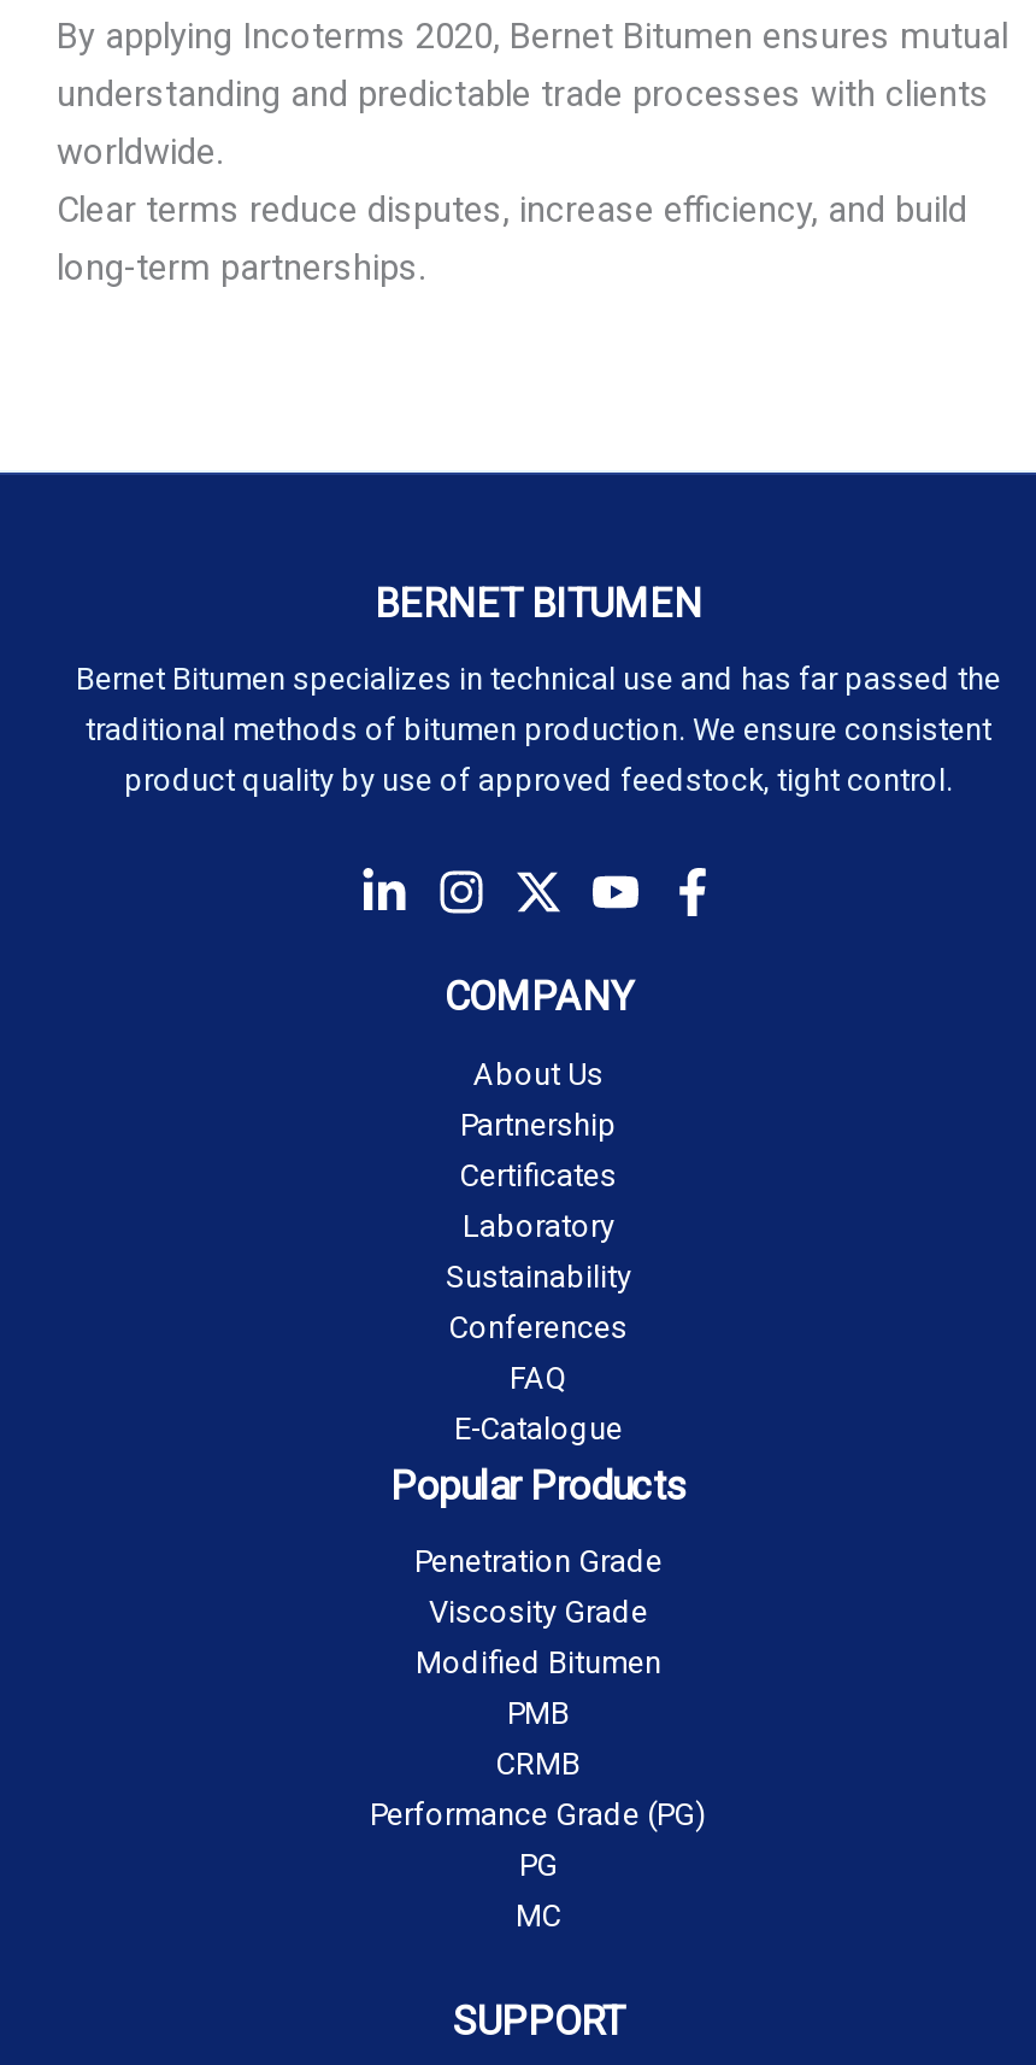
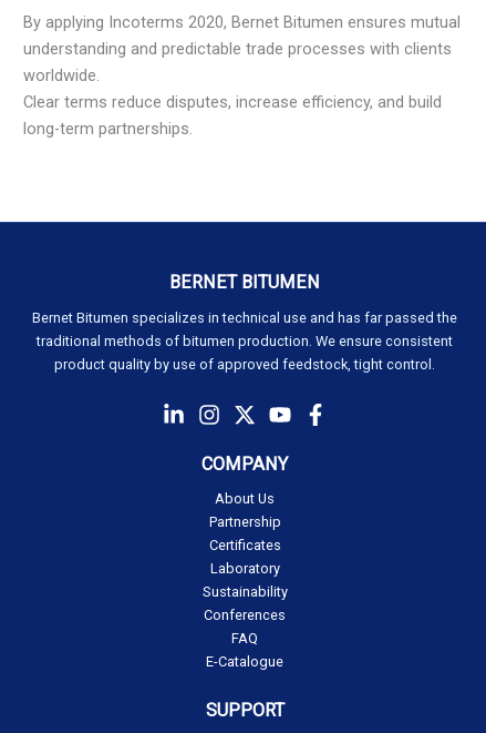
[370,1463,707,1934] Popular Products | Penetration Grade | Viscosity Grade | Modified Bitumen | PMB | CRMB | Performance Grade (PG) | PG | MC -> none

